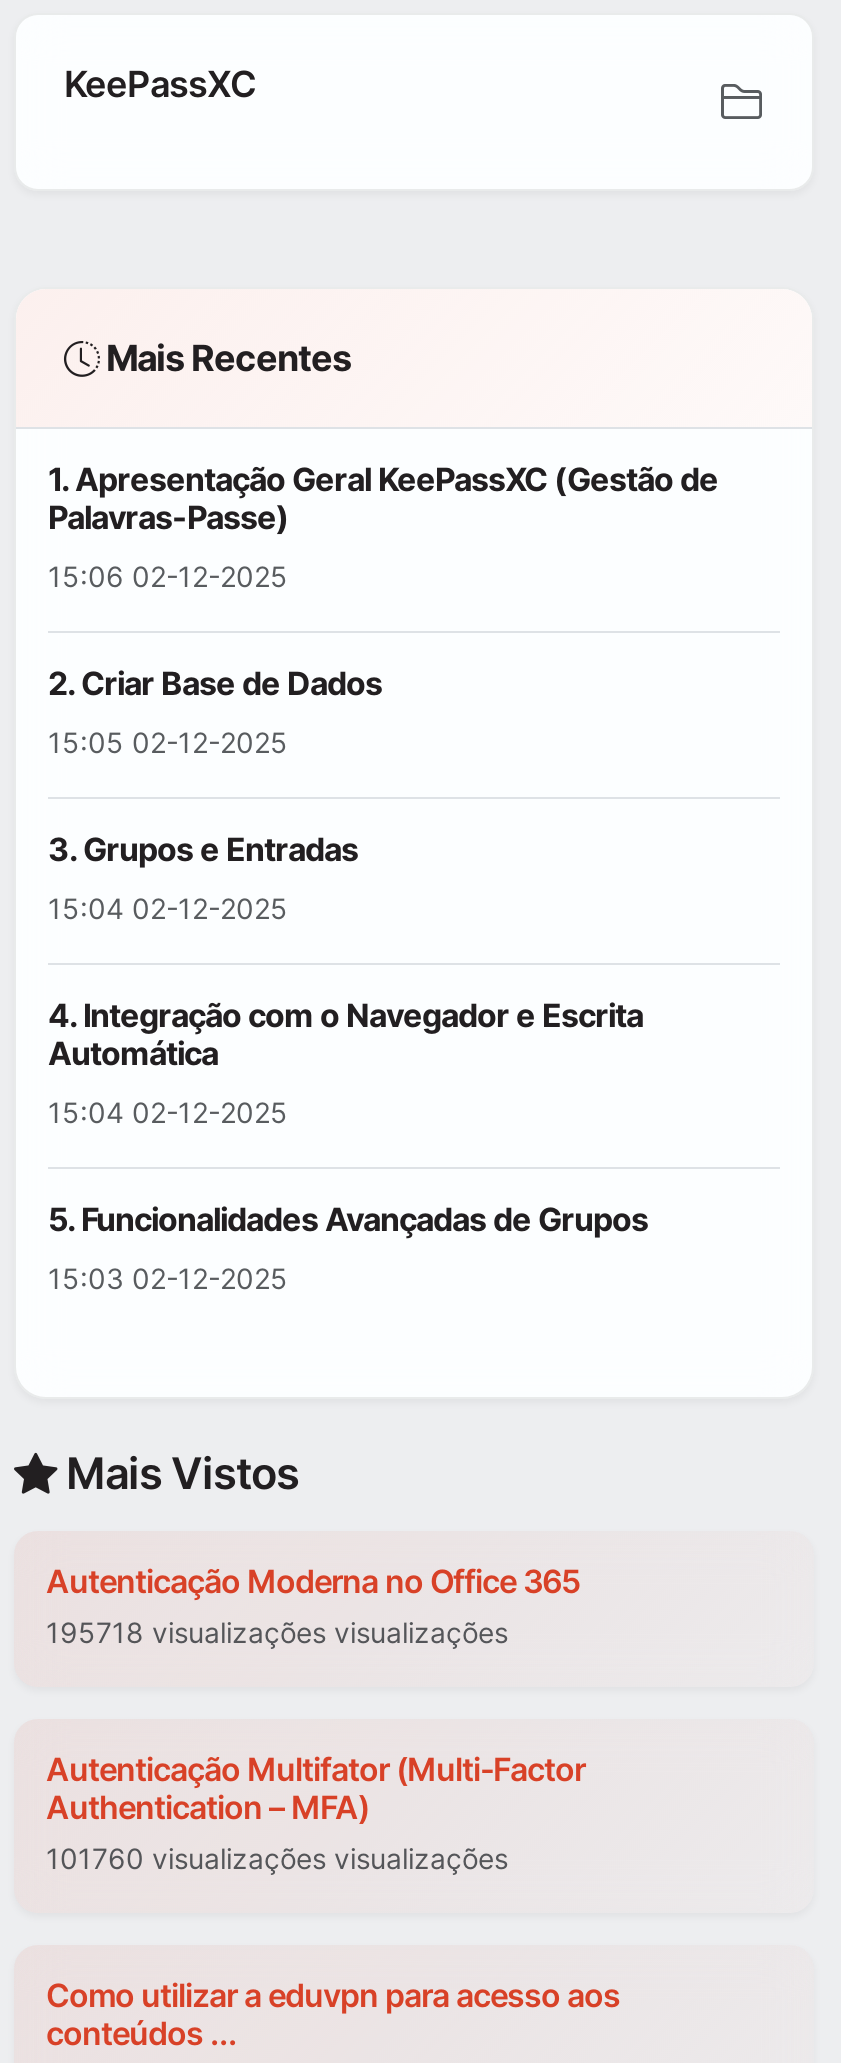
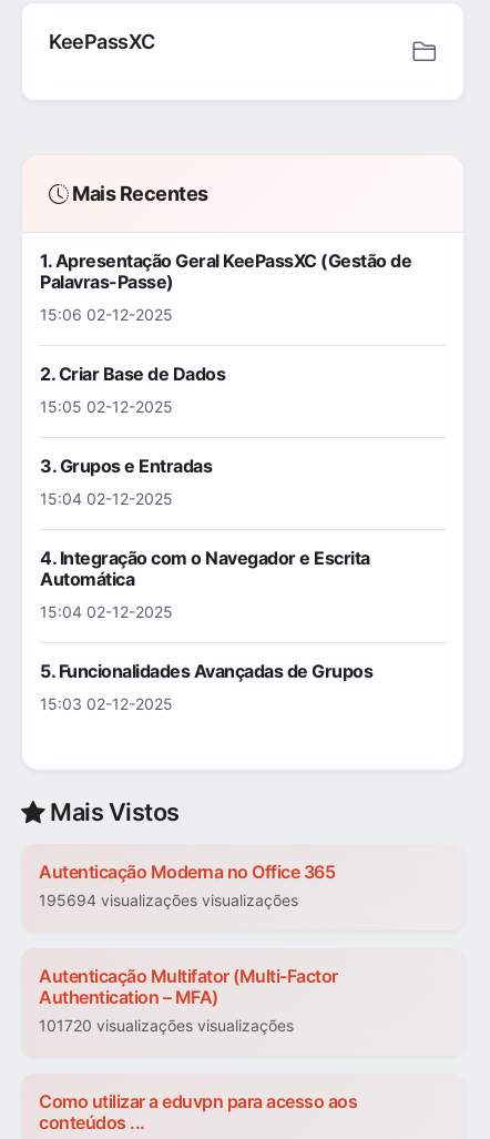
[46,1616,508,1650] 195718 visualizações visualizações -> [39,891,298,910] 195694 visualizações visualizações
[46,1842,508,1876] 101760 visualizações visualizações -> [39,1016,294,1035] 101720 visualizações visualizações

